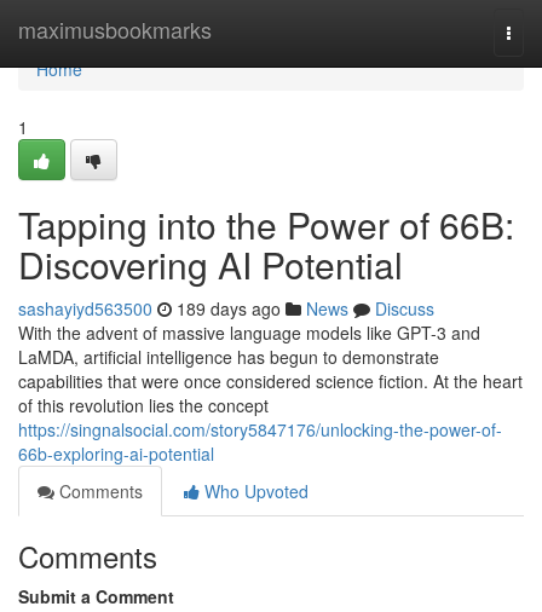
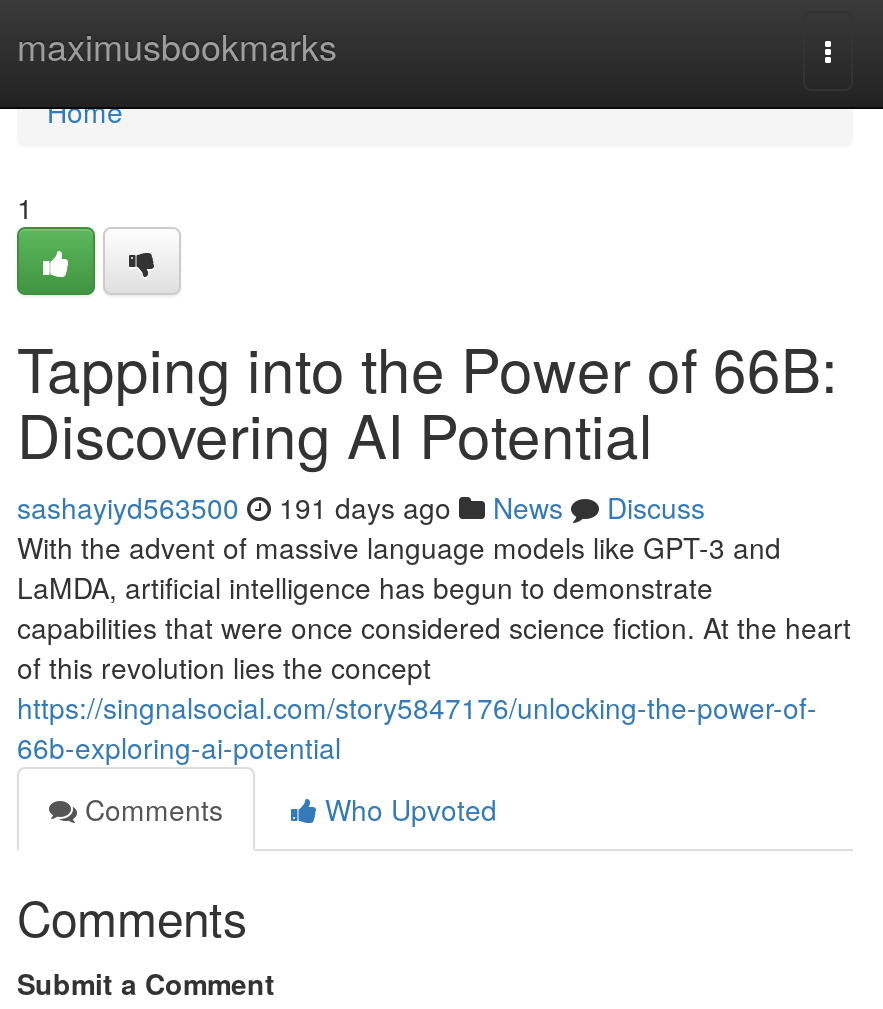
[18,296,434,321] sashayiyd563500 189 days ago News Discuss -> [17,487,705,527] sashayiyd563500 191 days ago News Discuss

